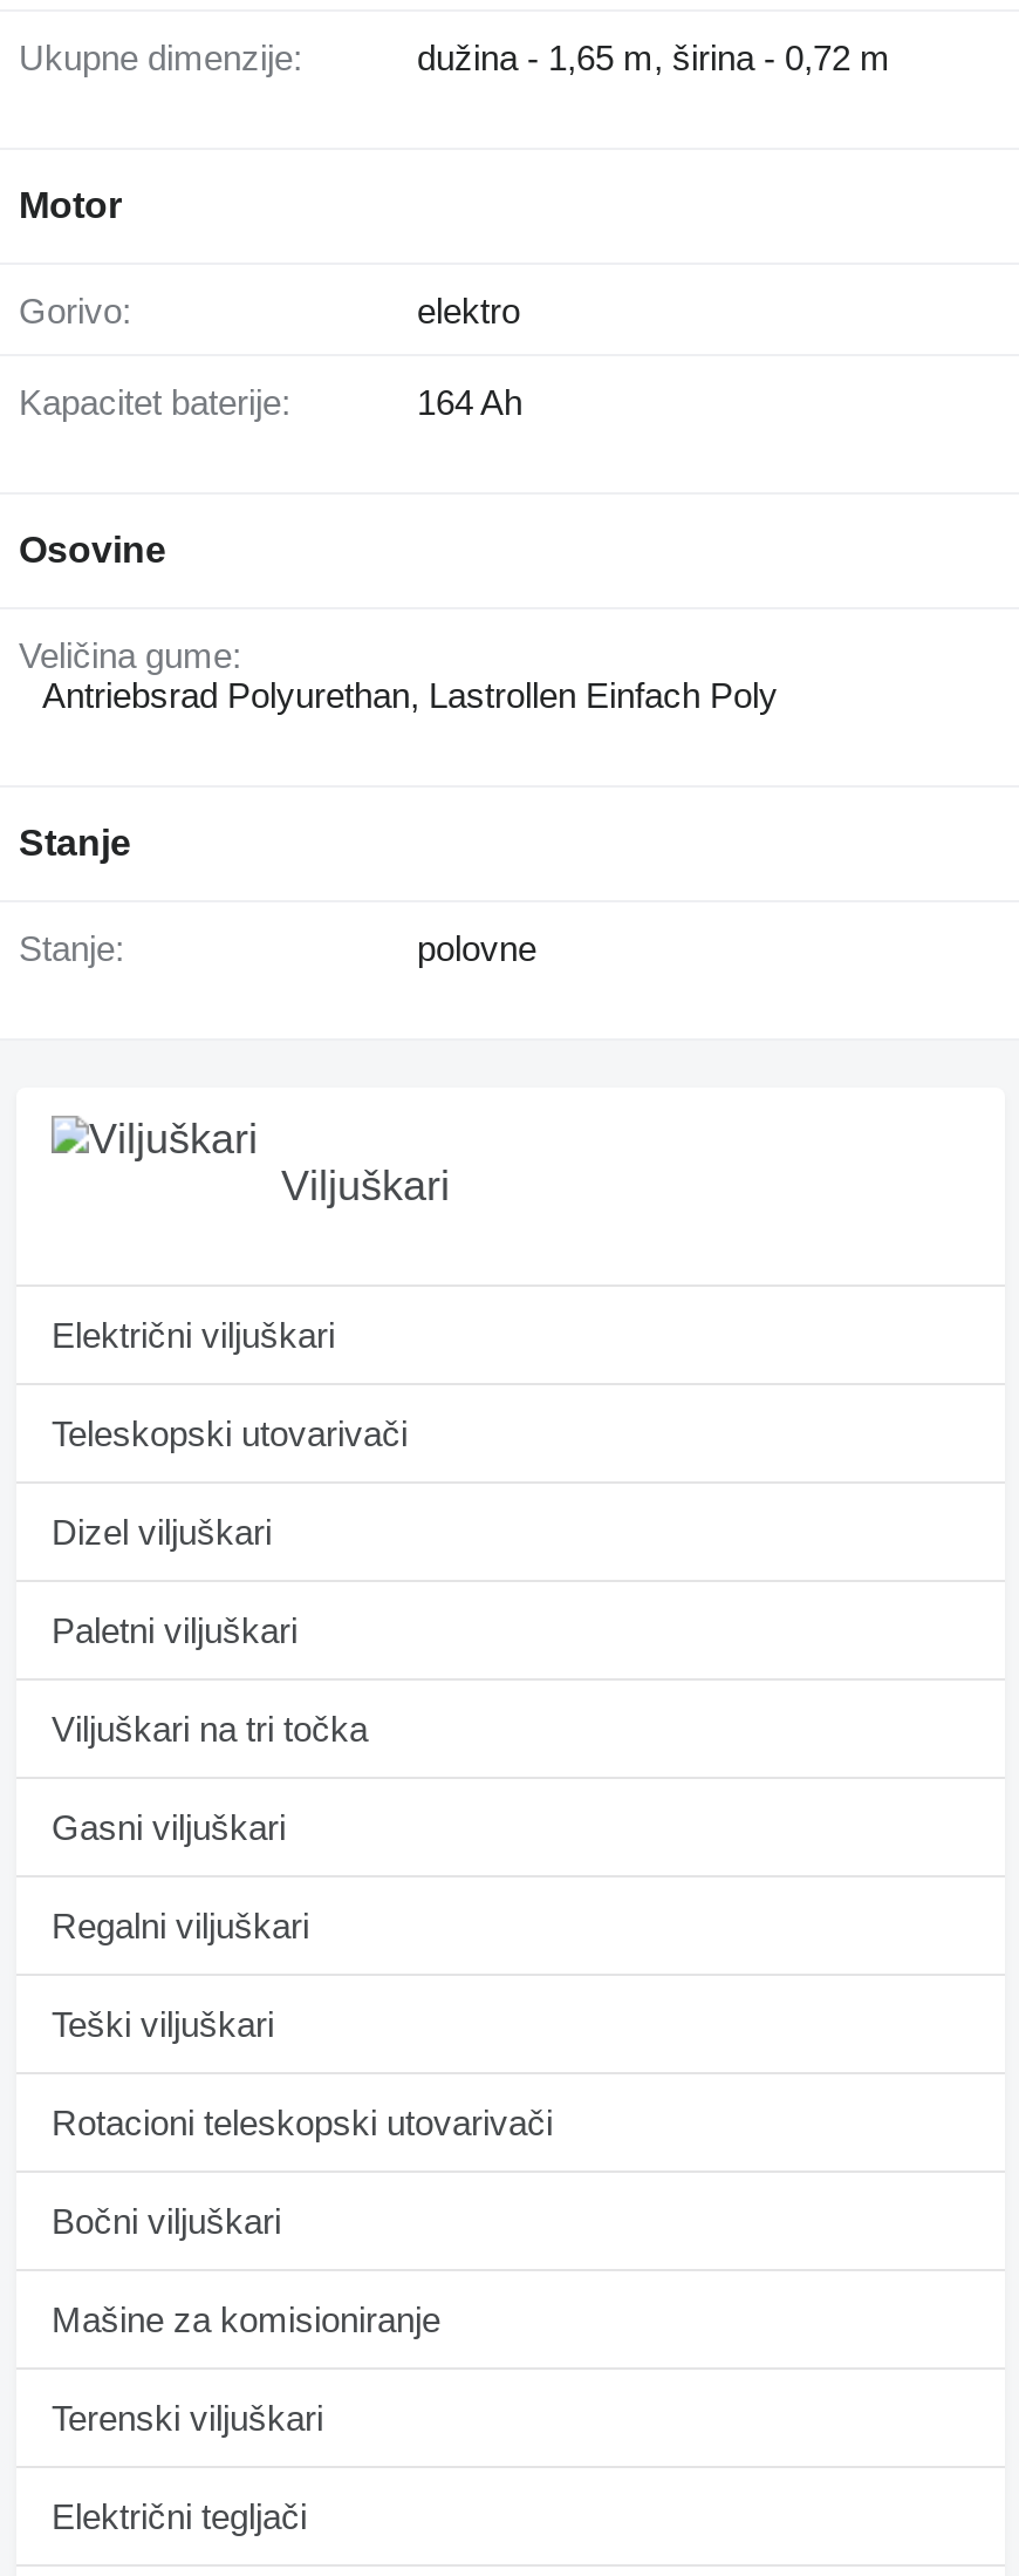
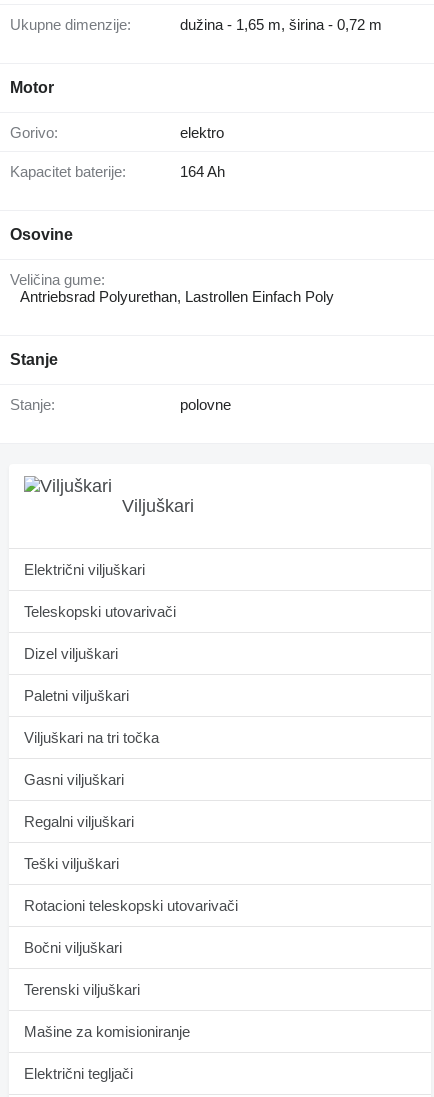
moved [52,2299,440,2339] -> [24,1023,190,1040]: Mašine za komisioniranje
moved [52,2398,323,2438] -> [24,981,140,998]: Terenski viljuškari

